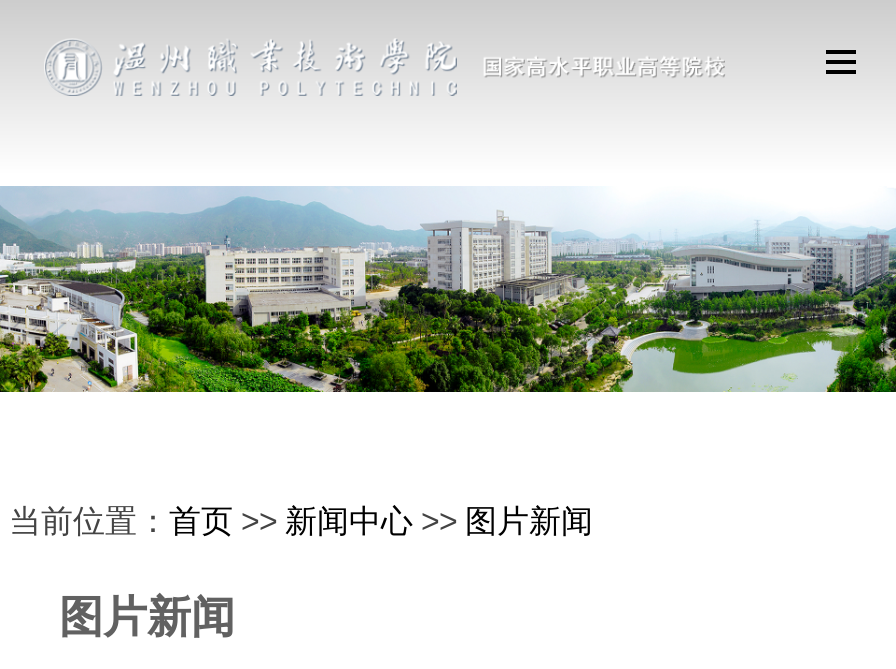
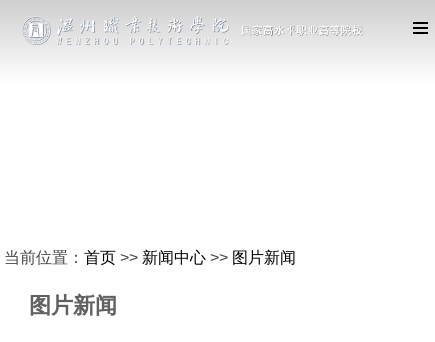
[6,186,890,394] [image] -> none

